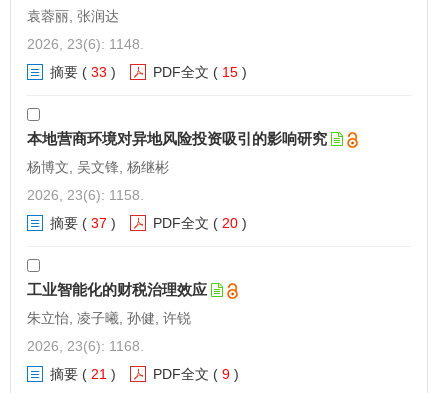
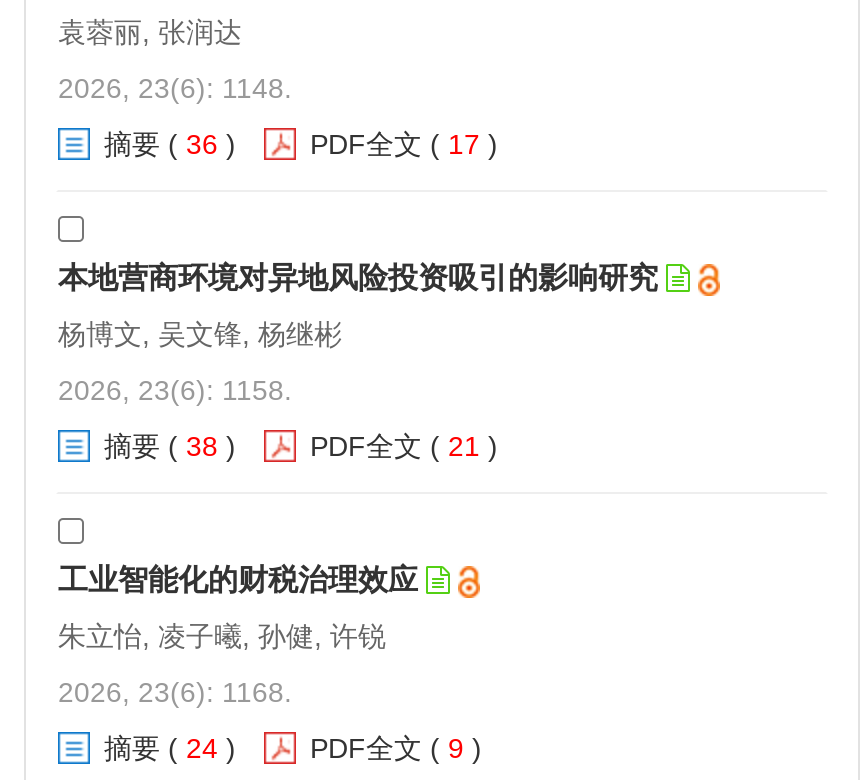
[50,64,120,80] 摘要( 33) -> [104,128,244,160] 摘要( 36)
[153,64,247,80] PDF全文 ( 15) -> [310,128,498,160] PDF全文 ( 17)
[50,215,120,231] 摘要( 37) -> [104,430,244,462] 摘要( 38)
[153,215,247,231] PDF全文 ( 20) -> [310,430,498,462] PDF全文 ( 21)
[50,366,120,382] 摘要( 21) -> [104,732,244,764] 摘要( 24)

